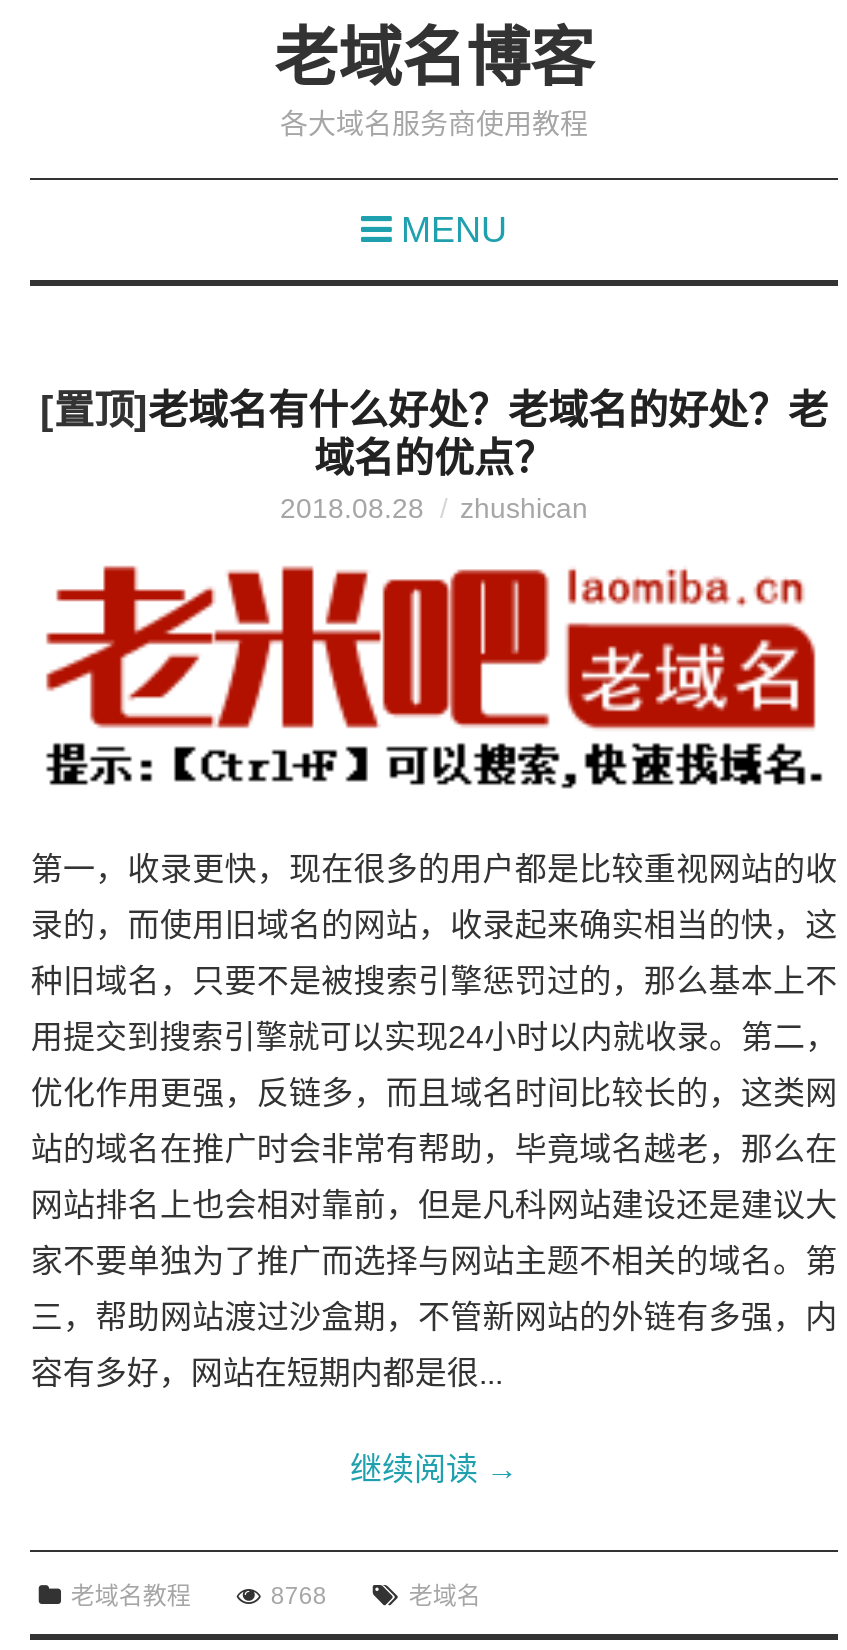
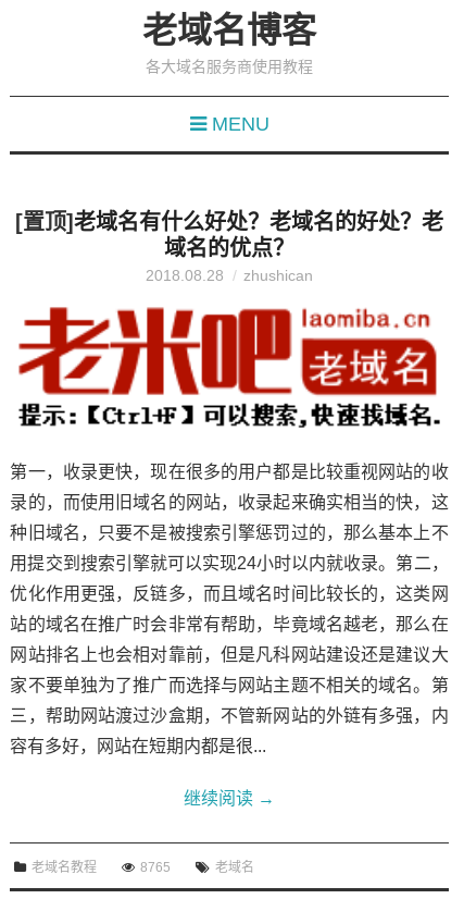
[271,1582,327,1610] 8768 -> [141,860,171,875] 8765

